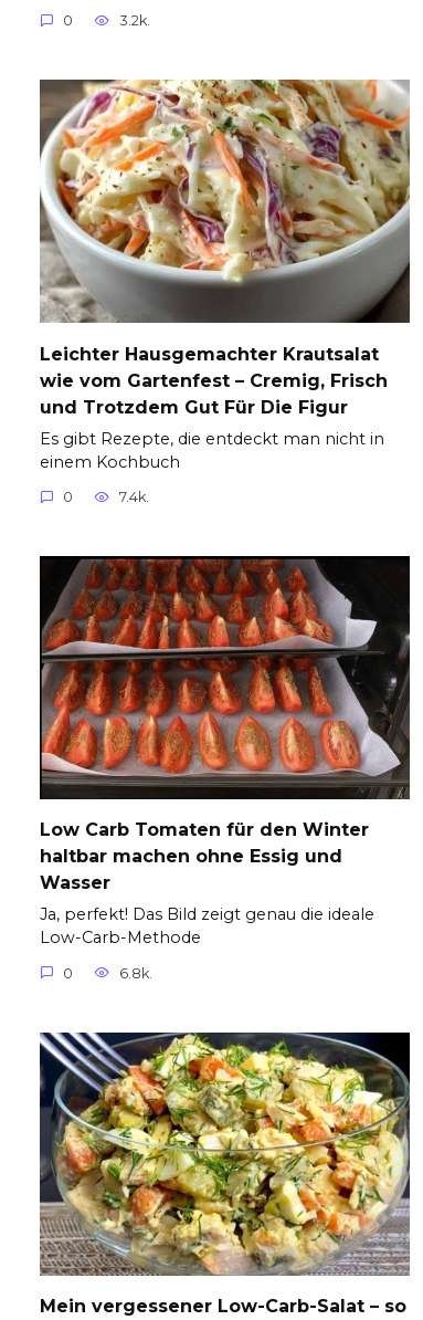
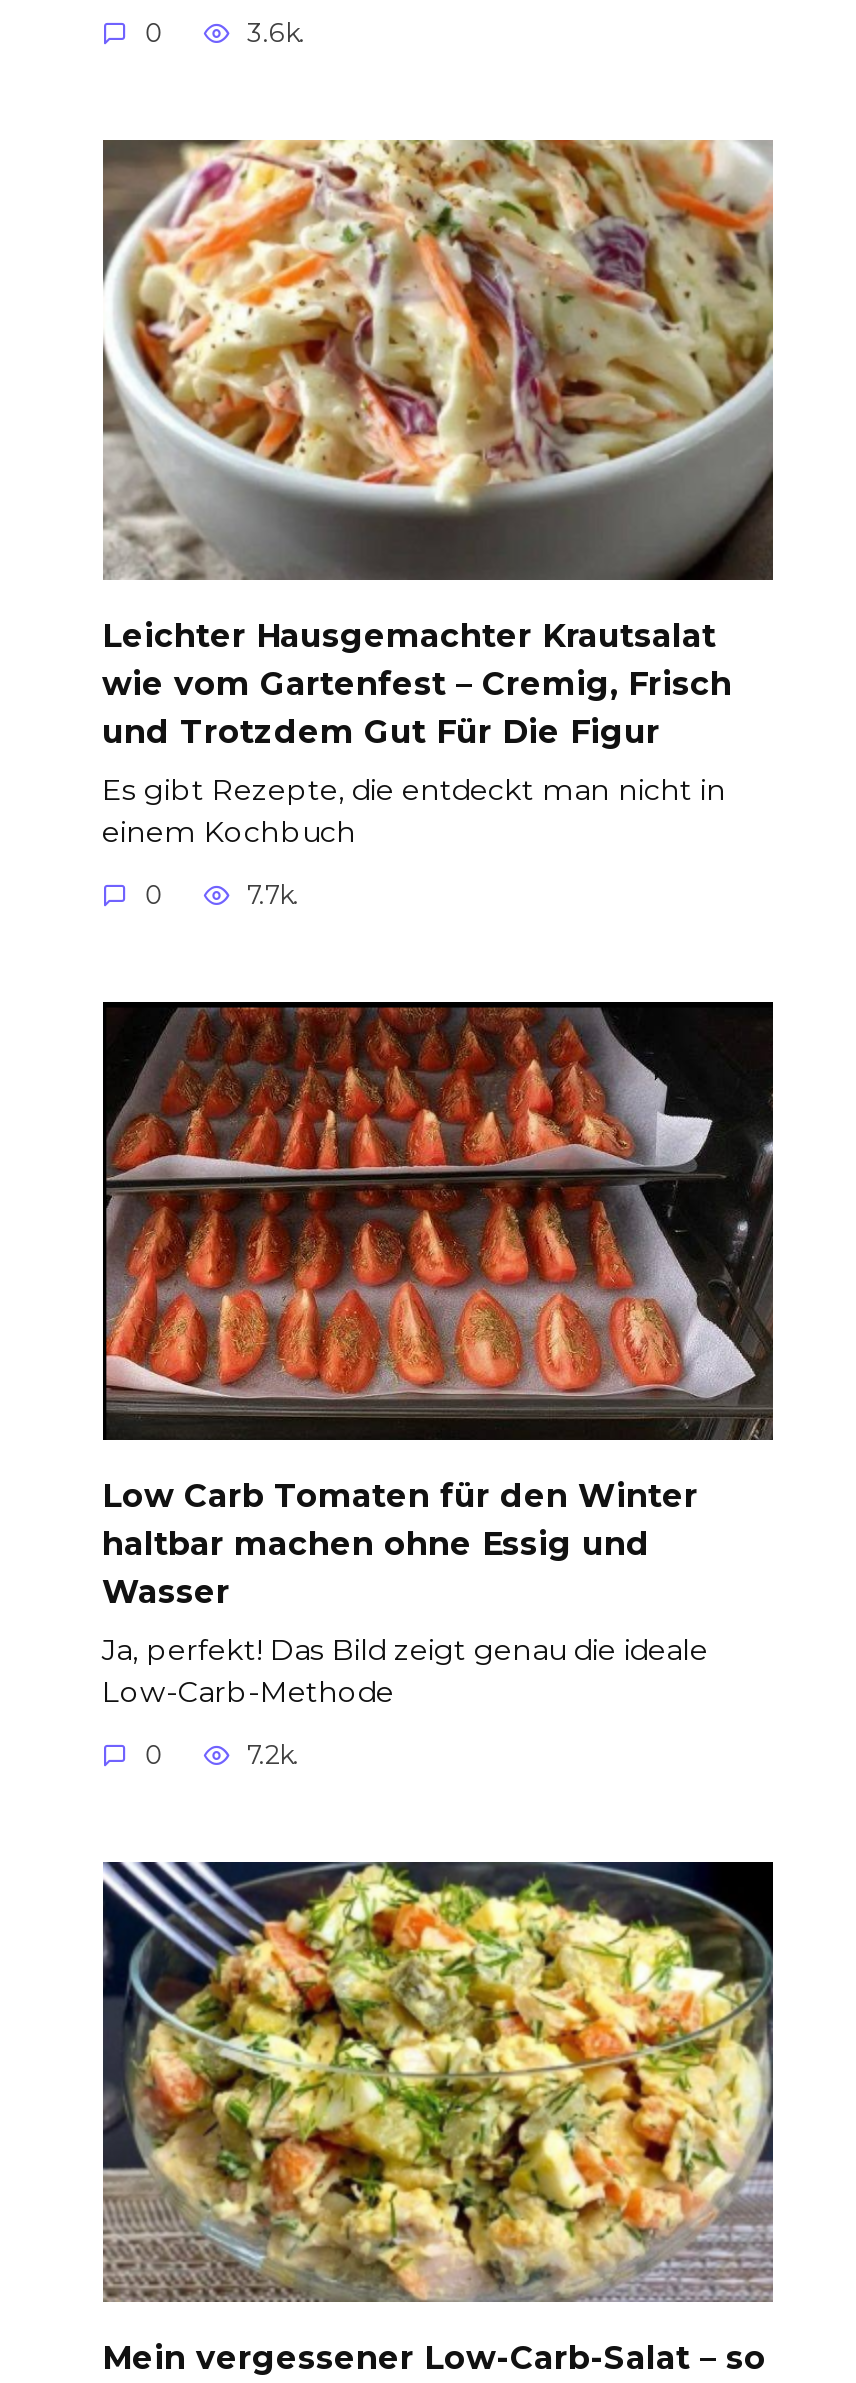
[119,12,150,29] 3.2k. -> [247,19,305,49] 3.6k.
[119,489,149,505] 7.4k. -> [247,880,299,910] 7.7k.
[119,965,152,981] 6.8k. -> [247,1741,299,1771] 7.2k.

